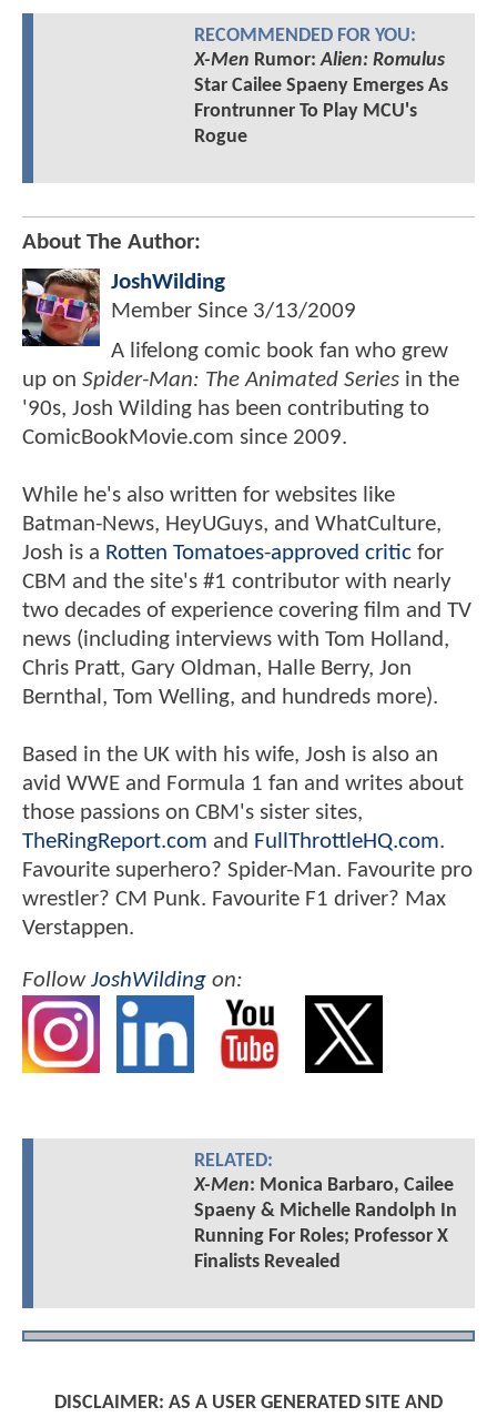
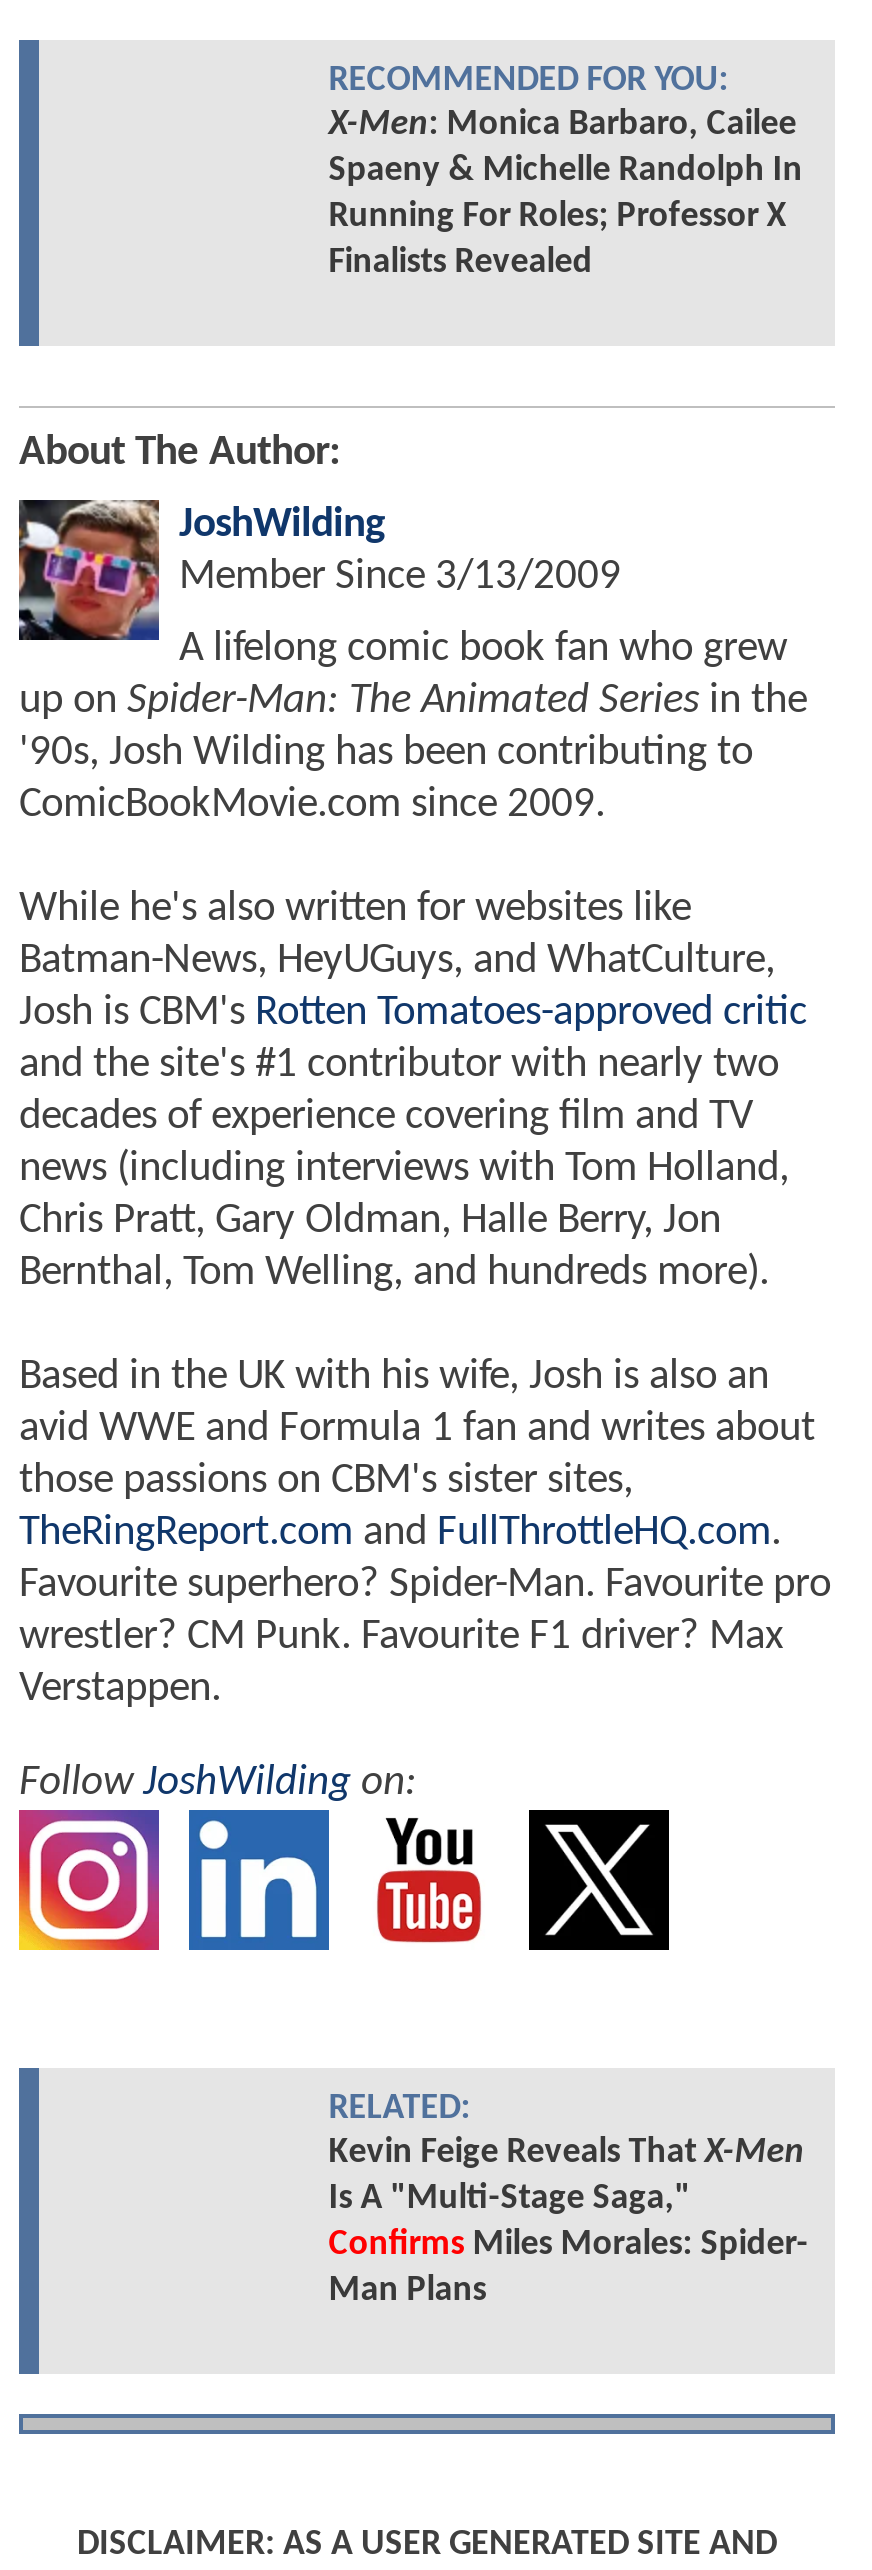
[194,50,448,147] X-Men Rumor: Alien: Romulus | Star Cailee Spaeny Emerges As | Frontrunner To Play MCU's | Rogue -> none
[22,541,471,622] Josh is a Rotten Tomatoes-approved critic for | CBM and the site's #1 contributor with nearly | two decades of experience covering film and TV -> [19,991,807,1137] Josh is CBM's Rotten Tomatoes-approved critic | and the site's #1 contributor with nearly two | decades of experience covering film and TV
moved [194,1176,457,1273] -> [328,105,802,281]: X-Men: Monica Barbaro, Cailee | Spaeny & Michelle Randolph In | Running For Roles; Professor X | Finalists Revealed
none -> [328,2135,808,2311] Kevin Feige Reveals That X-Men | Is A "Multi-Stage Saga," | Confirms Miles Morales: Spider- | Man Plans

